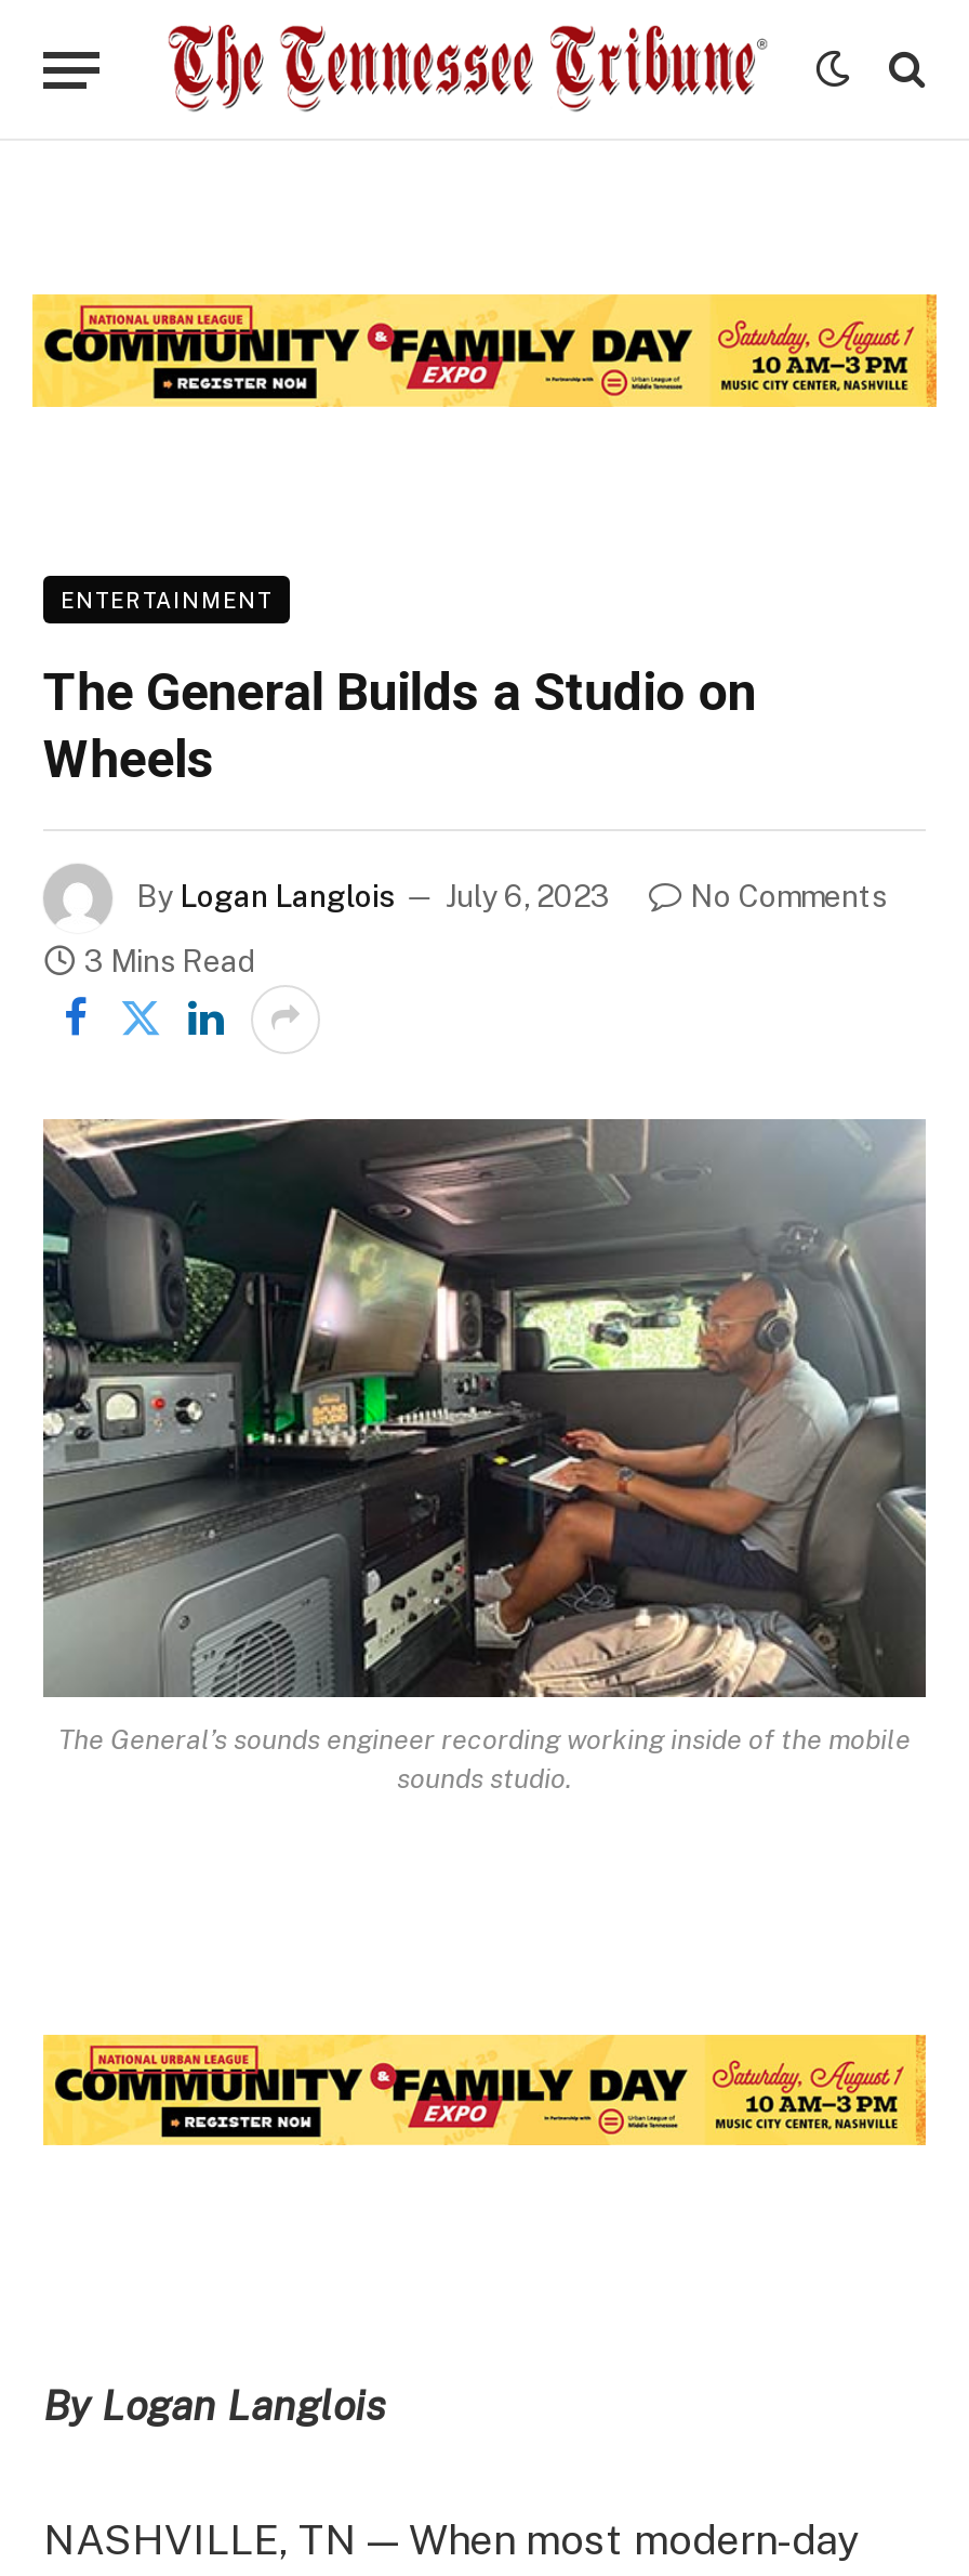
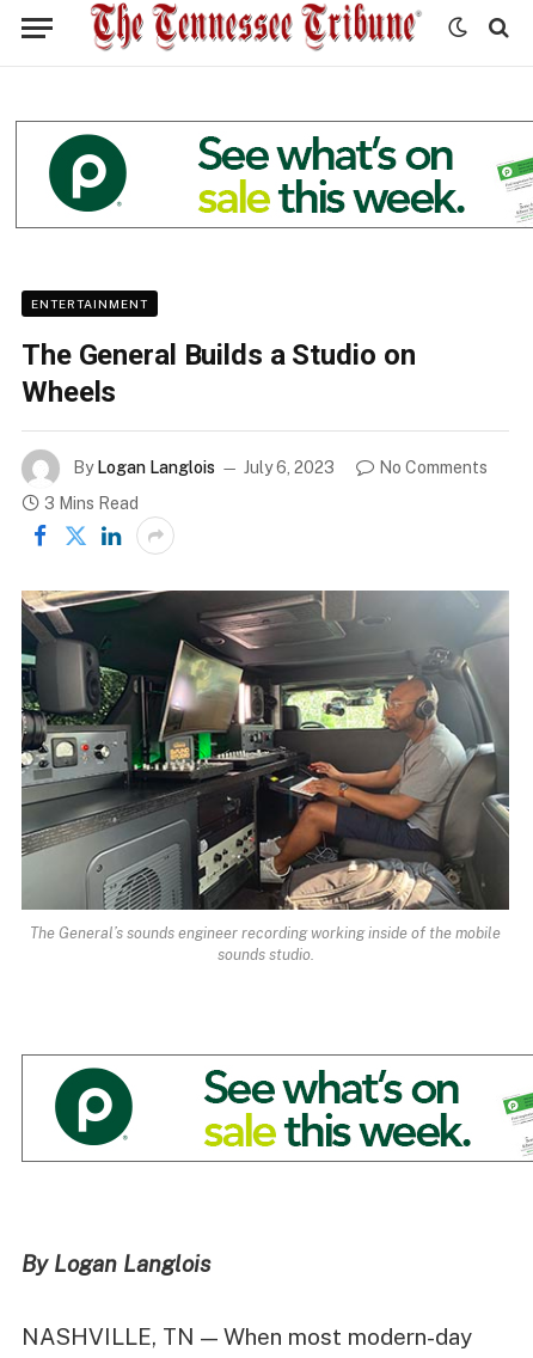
[30,268,963,433] [image] -> [14,120,529,230] [image]
[41,2026,928,2154] [image] -> [20,1053,529,1163] [image]

